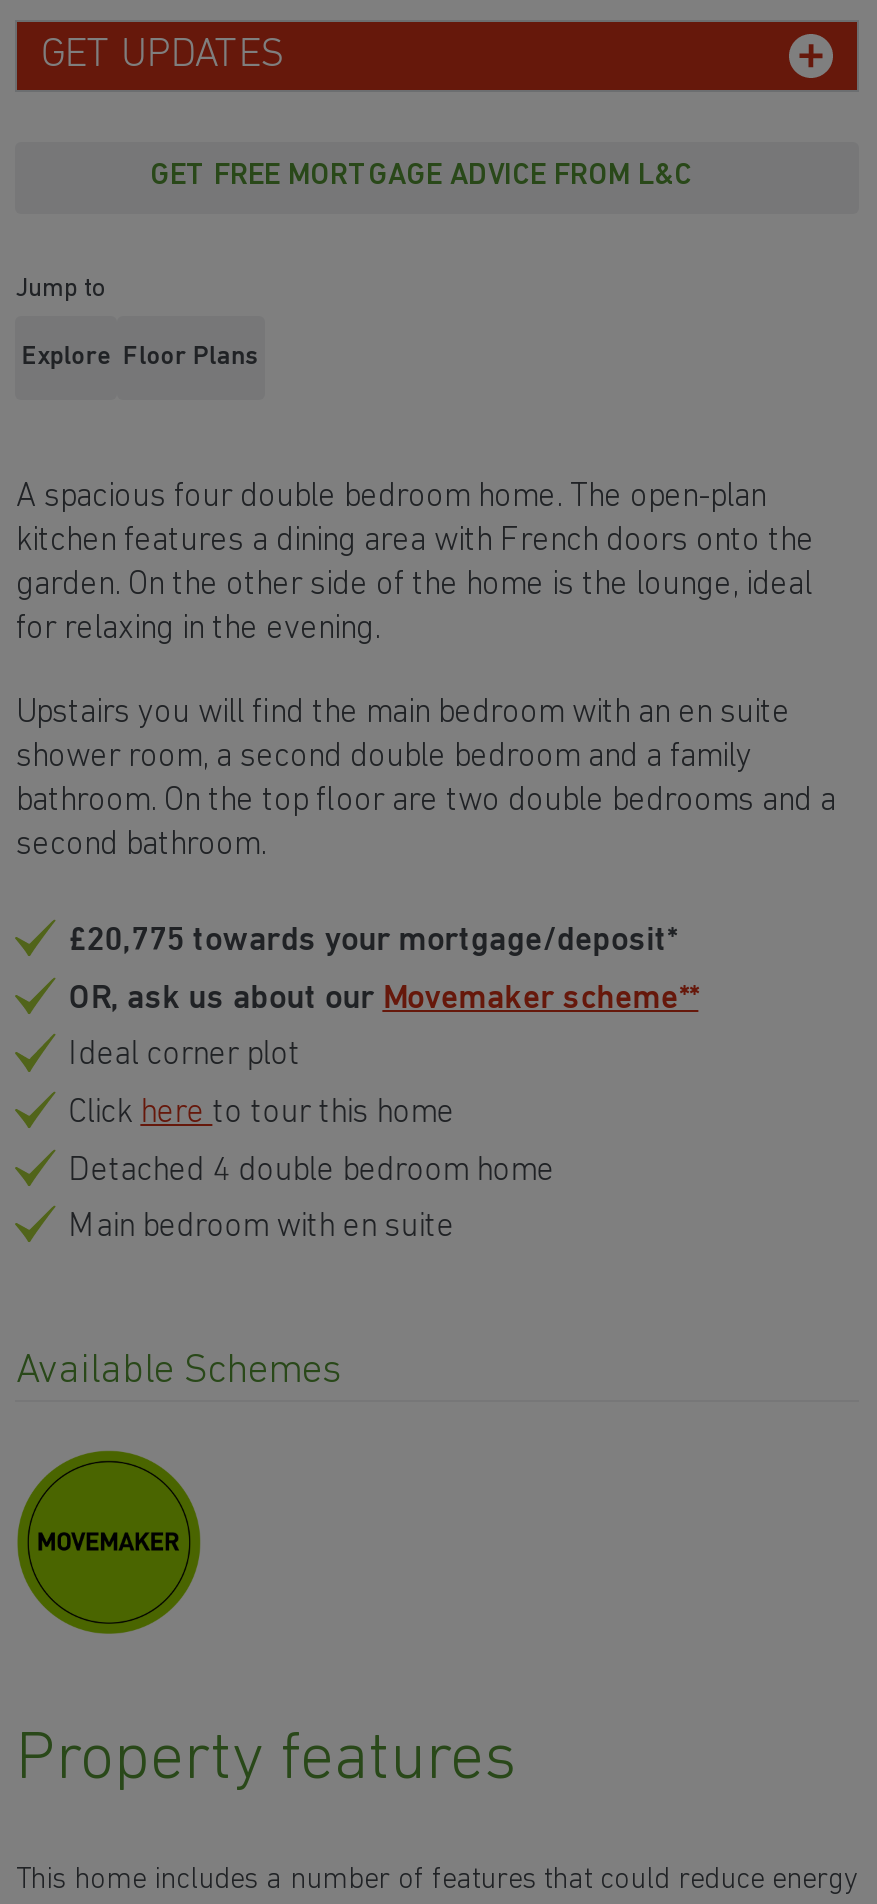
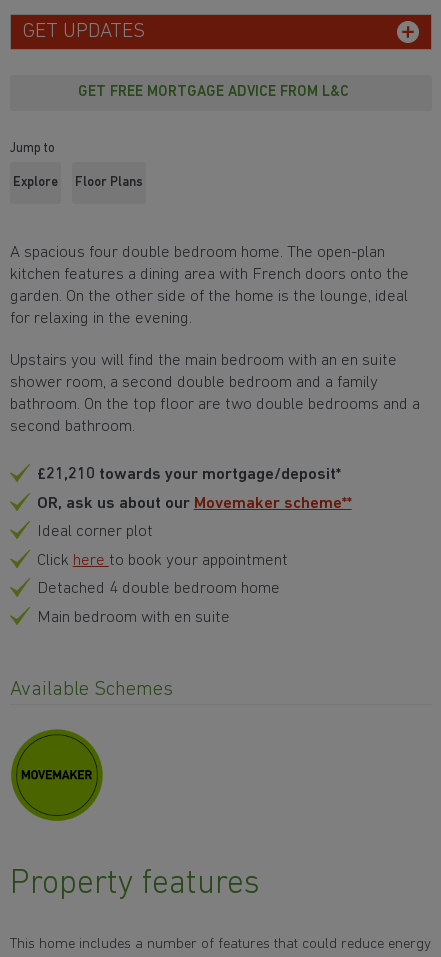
[68,924,676,958] £20,775 towards your mortgage/deposit* -> [37,466,341,483] £21,210 towards your mortgage/deposit*
[68,1096,454,1130] Click here to tour this home -> [37,552,288,569] Click here to book your appointment

